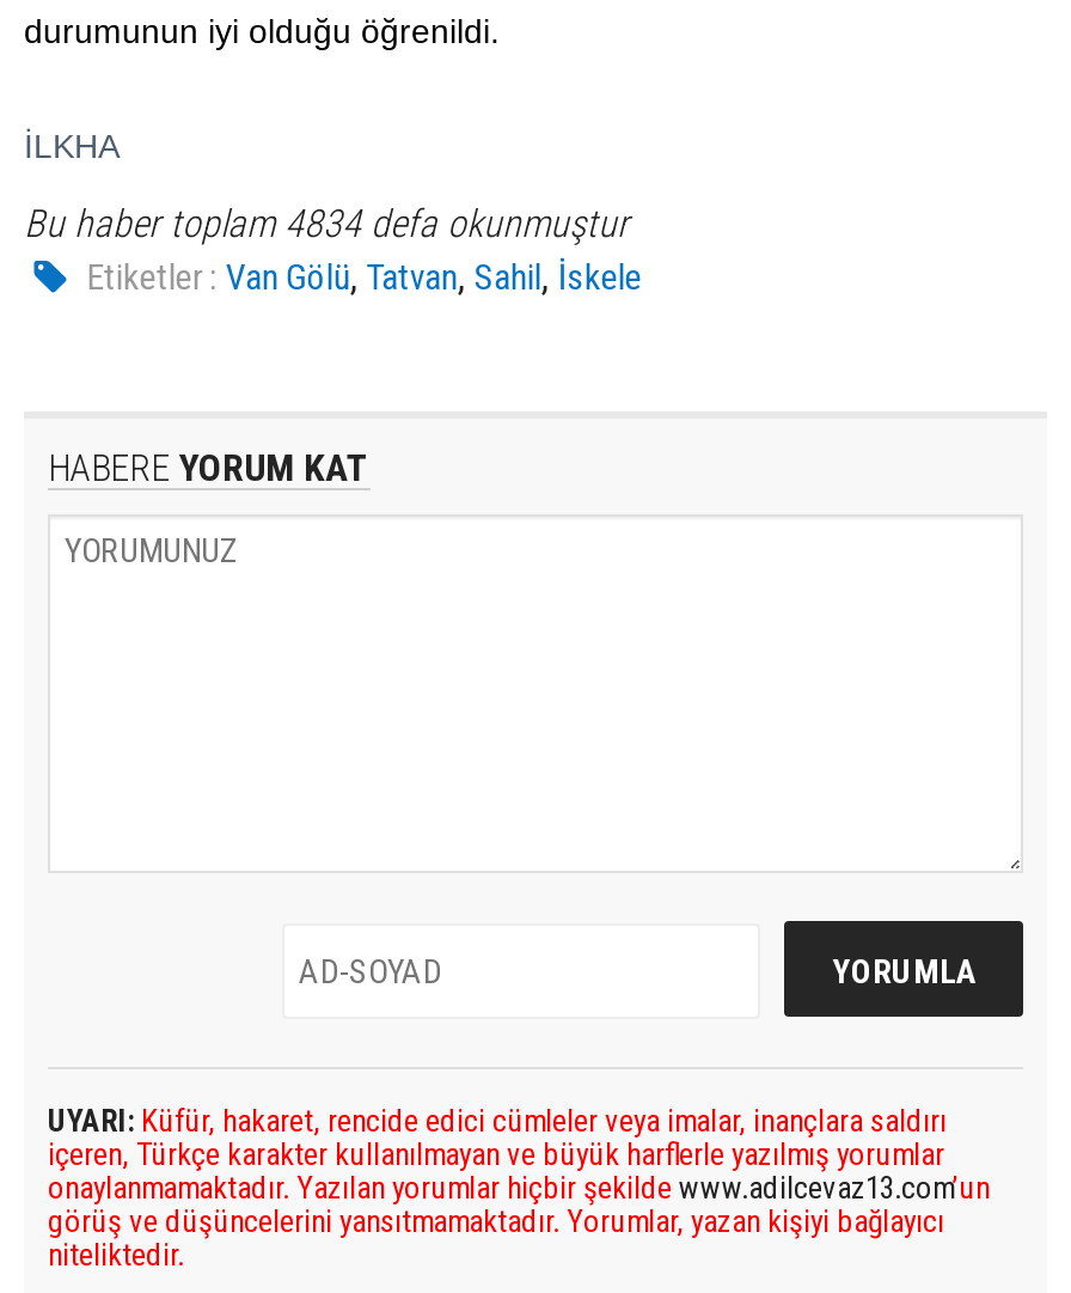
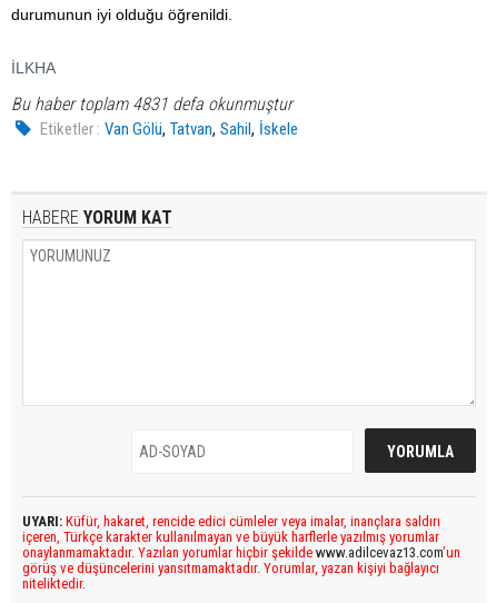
[24,201,629,246] Bu haber toplam 4834 defa okunmuştur -> [11,93,292,115] Bu haber toplam 4831 defa okunmuştur

